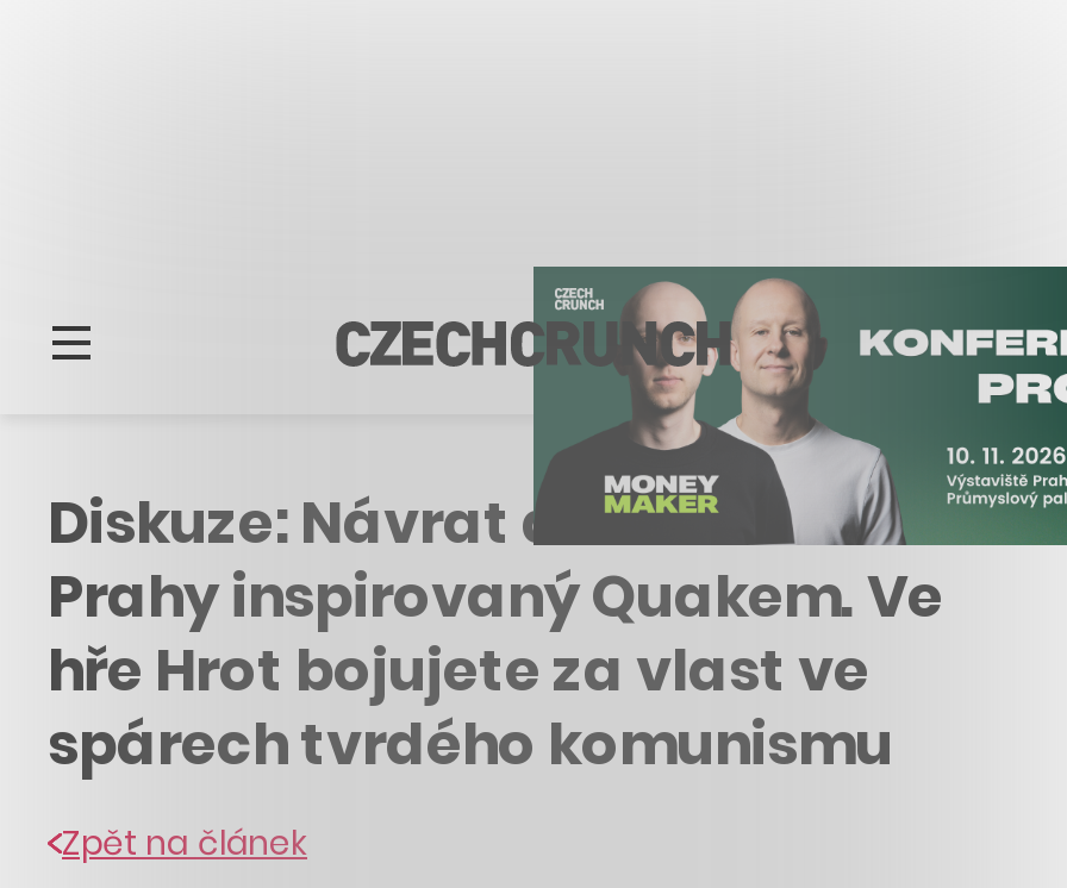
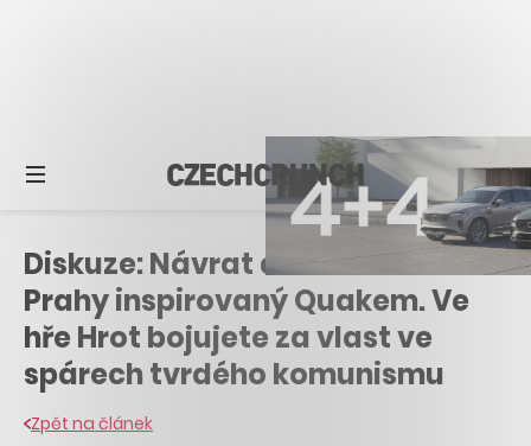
[533,264,1060,548] [image] -> [265,136,527,275] [image]

